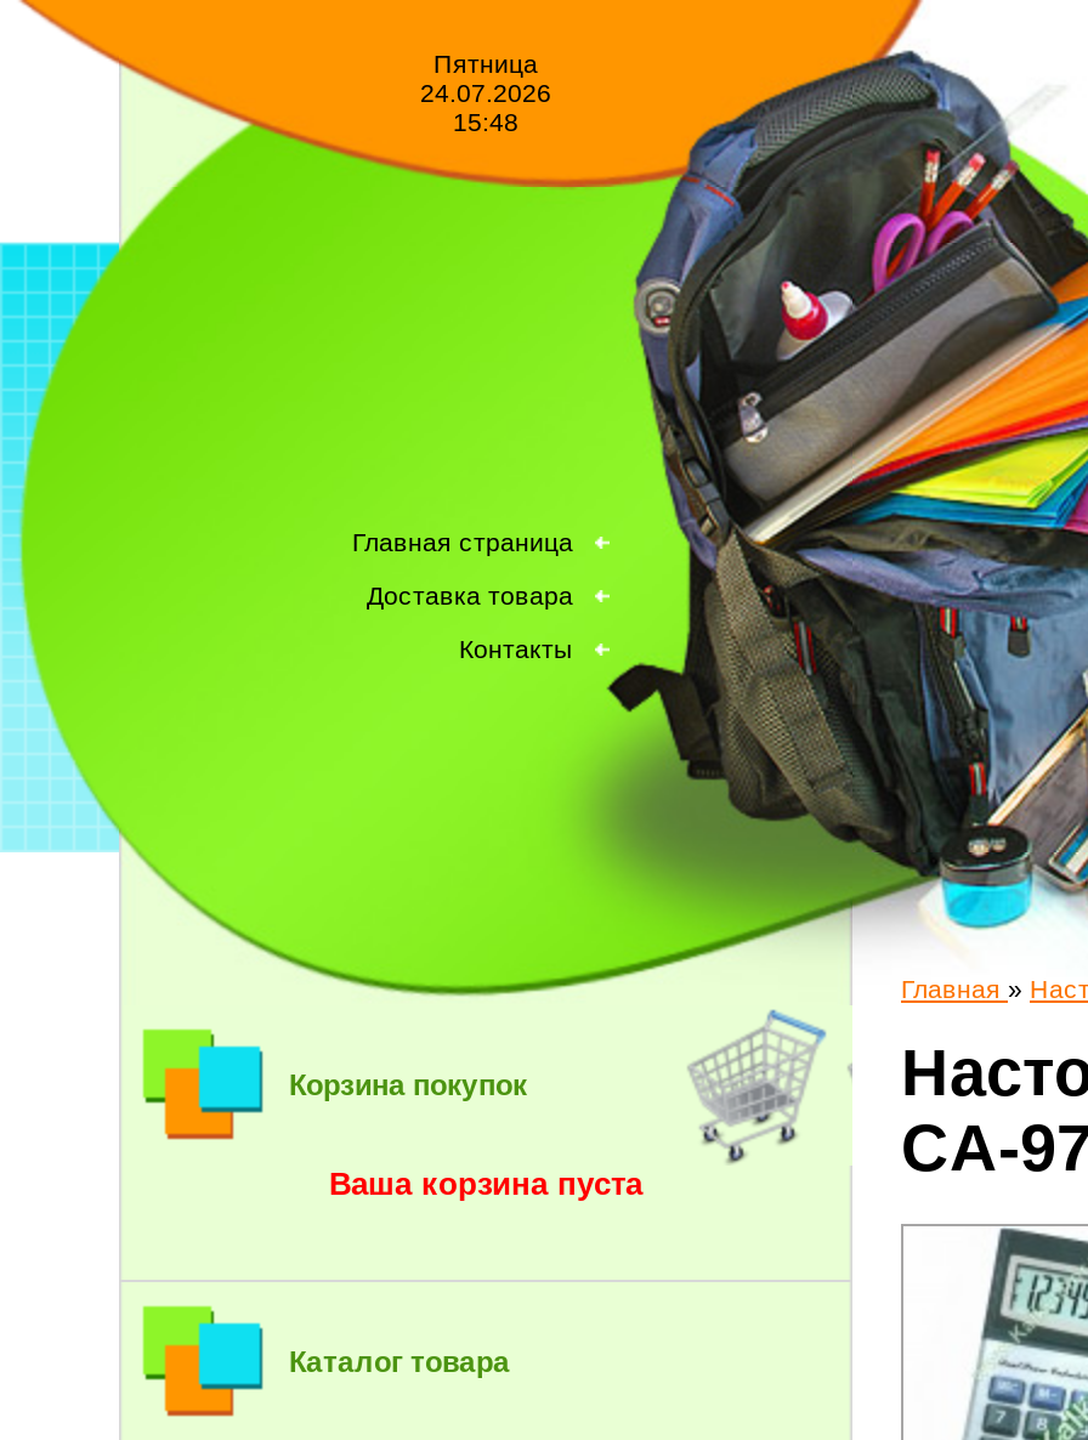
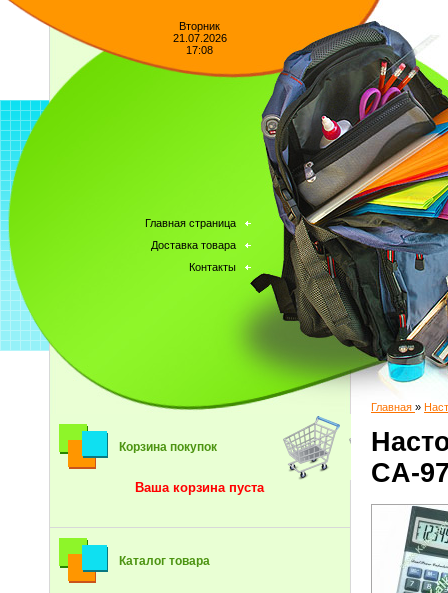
[420,49,551,136] Пятница | 24.07.2026 | 15:48 -> [173,20,227,56] Вторник | 21.07.2026 | 17:08

